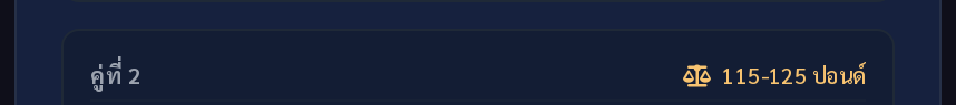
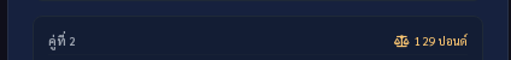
[721,60,866,88] 115-125 ปอนด์ -> [415,32,468,48] 129 ปอนด์

